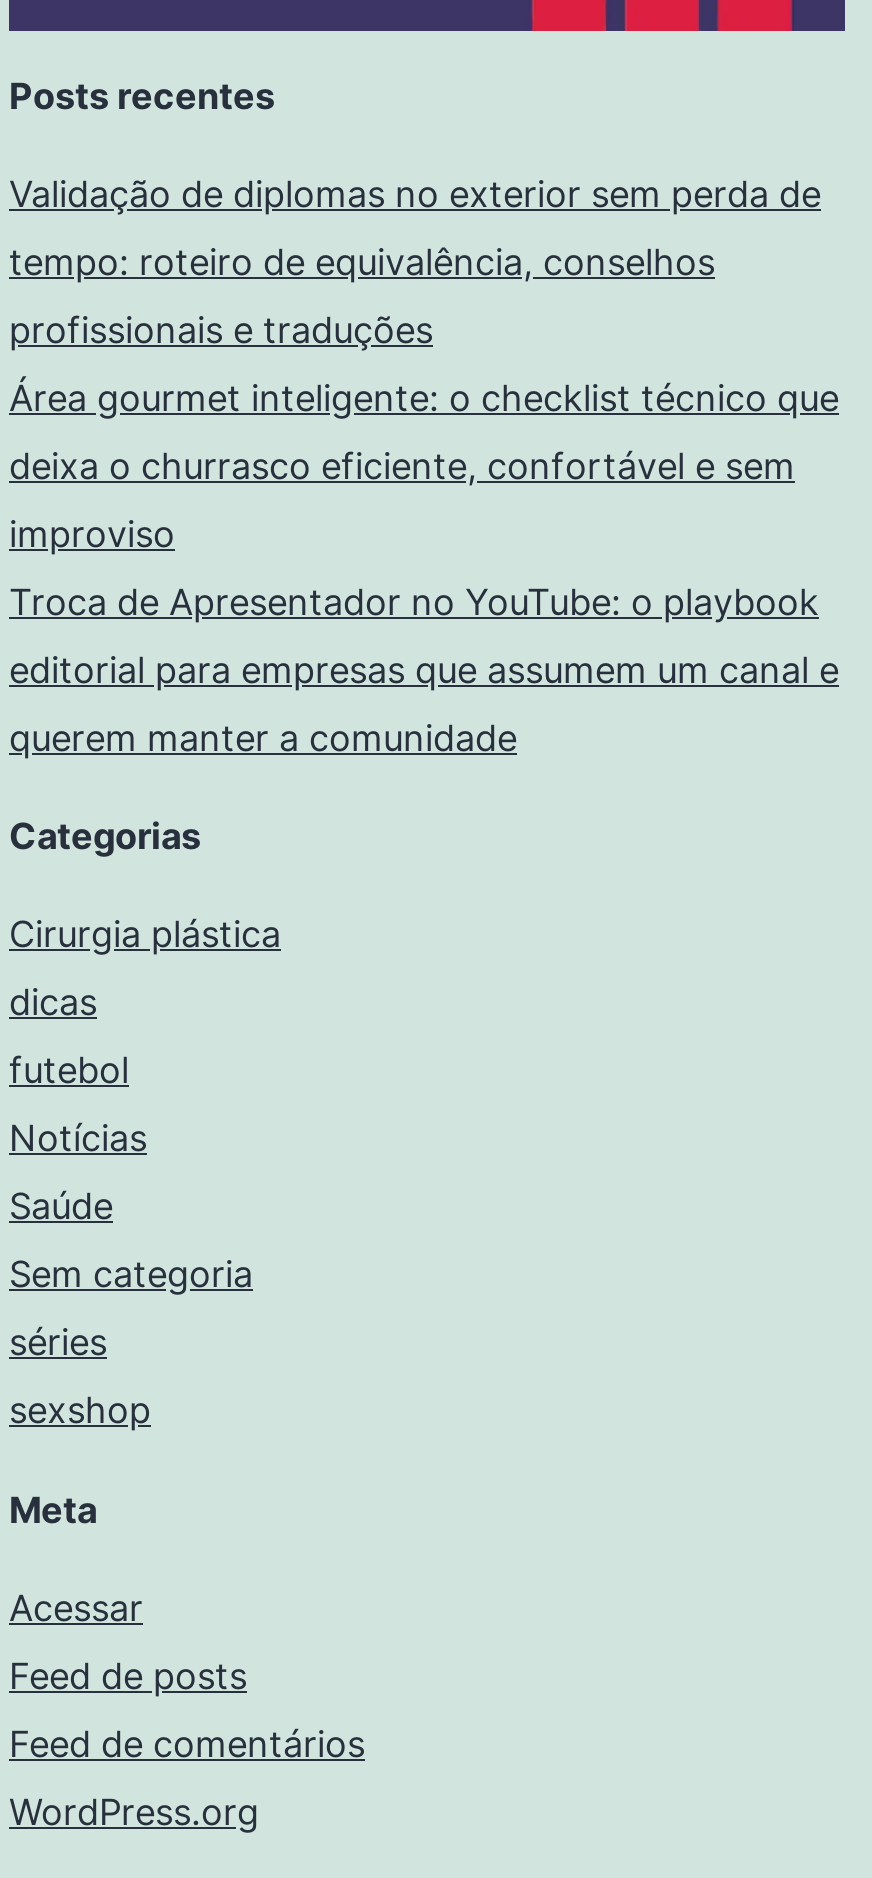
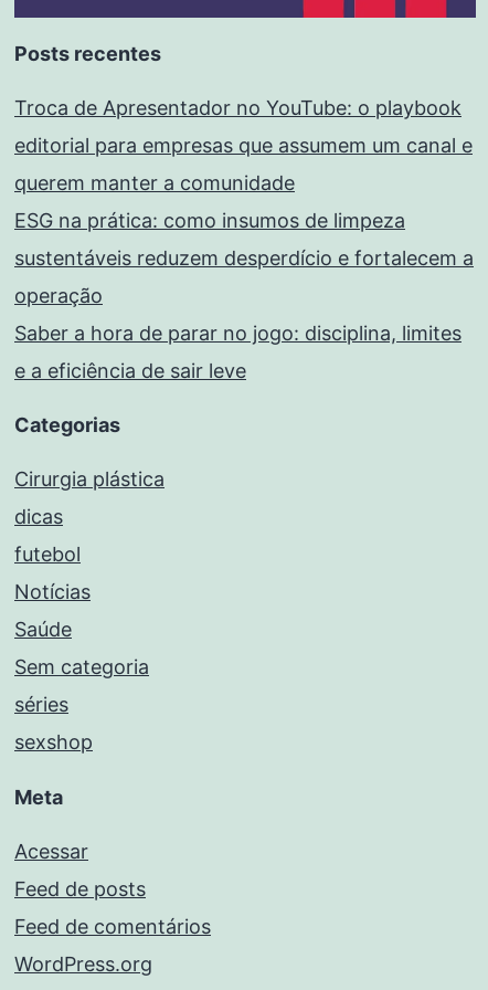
[9,172,839,554] Validação de diplomas no exterior sem perda de | tempo: roteiro de equivalência, conselhos | profissionais e traduções | Área gourmet inteligente: o checklist técnico que | deixa o churrasco eficiente, confortável e sem | improviso -> none
moved [9,580,839,758] -> [14,96,473,194]: Troca de Apresentador no YouTube: o playbook | editorial para empresas que assumem um canal e | querem manter a comunidade
none -> [14,208,474,382] ESG na prática: como insumos de limpeza | sustentáveis reduzem desperdício e fortalecem a | operação | Saber a hora de parar no jogo: disciplina, limites | e a eficiência de sair leve

